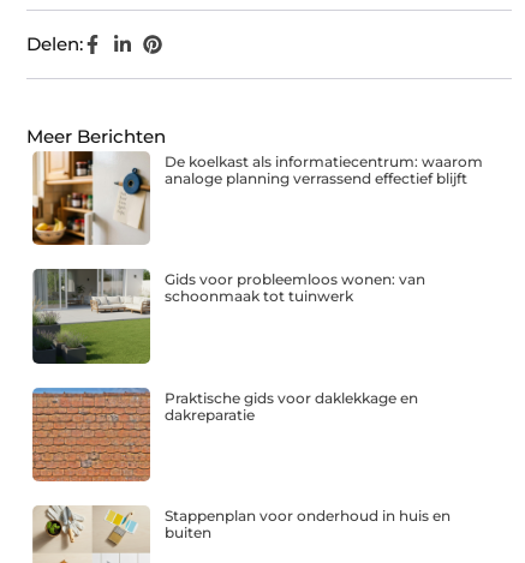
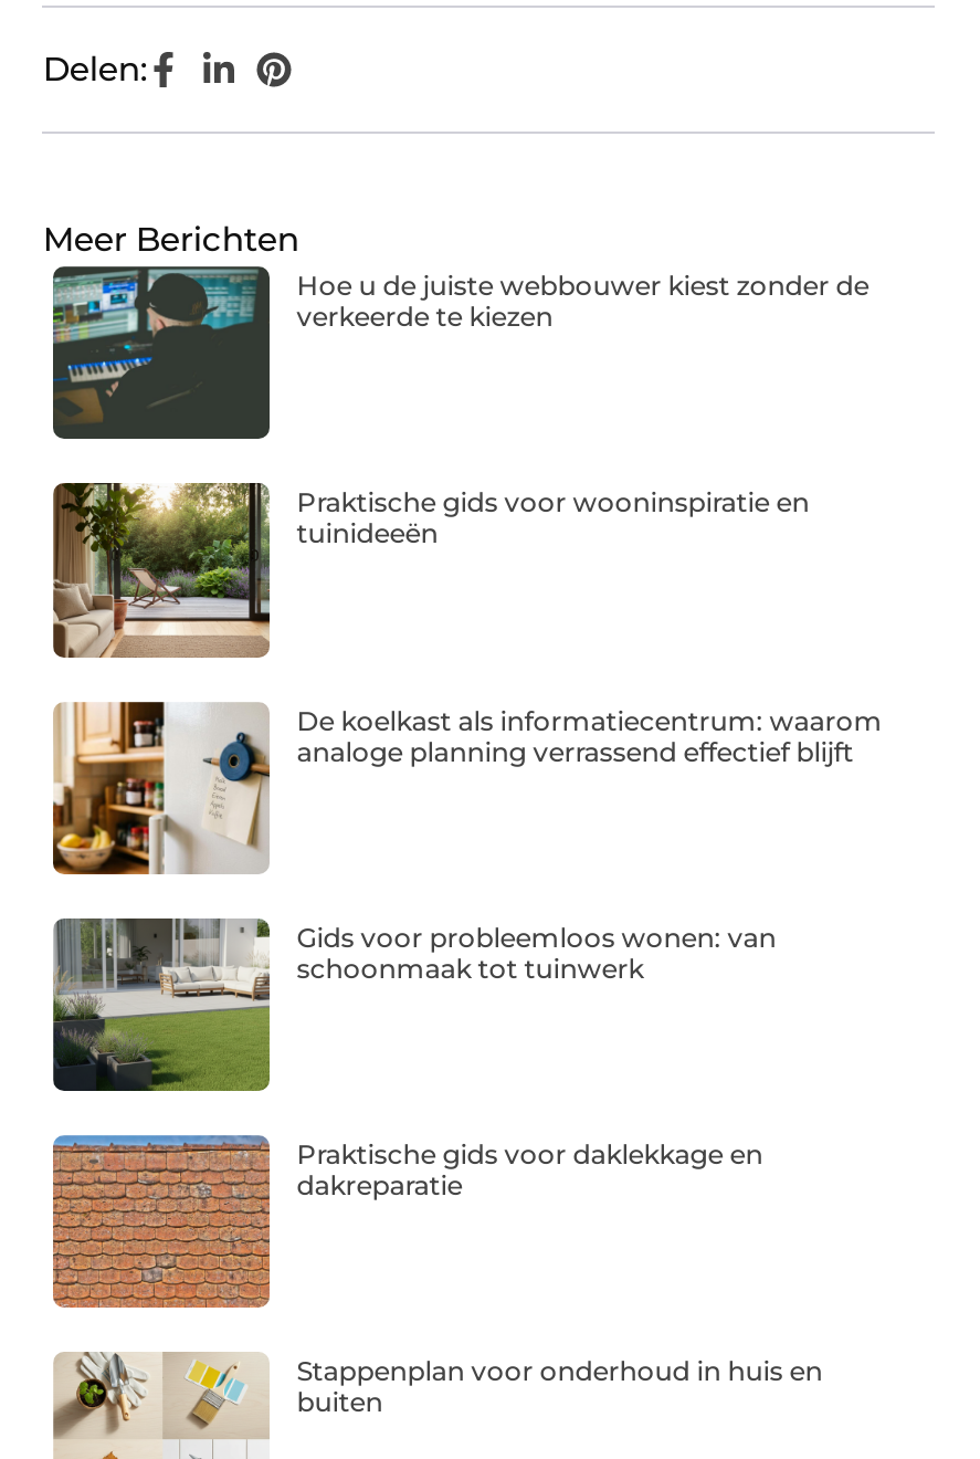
none -> [51,266,869,441] [image] | Hoe u de juiste webbouwer kiest zonder de | verkeerde te kiezen
none -> [51,481,809,660] [image] | Praktische gids voor wooninspiratie en | tuinideeën

